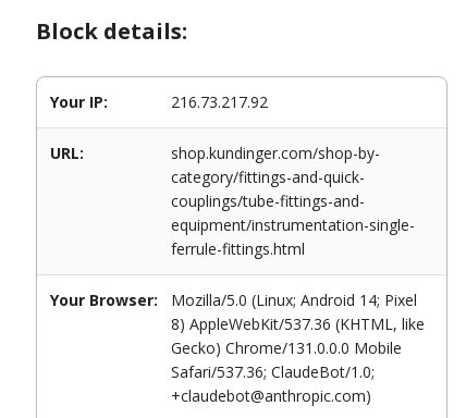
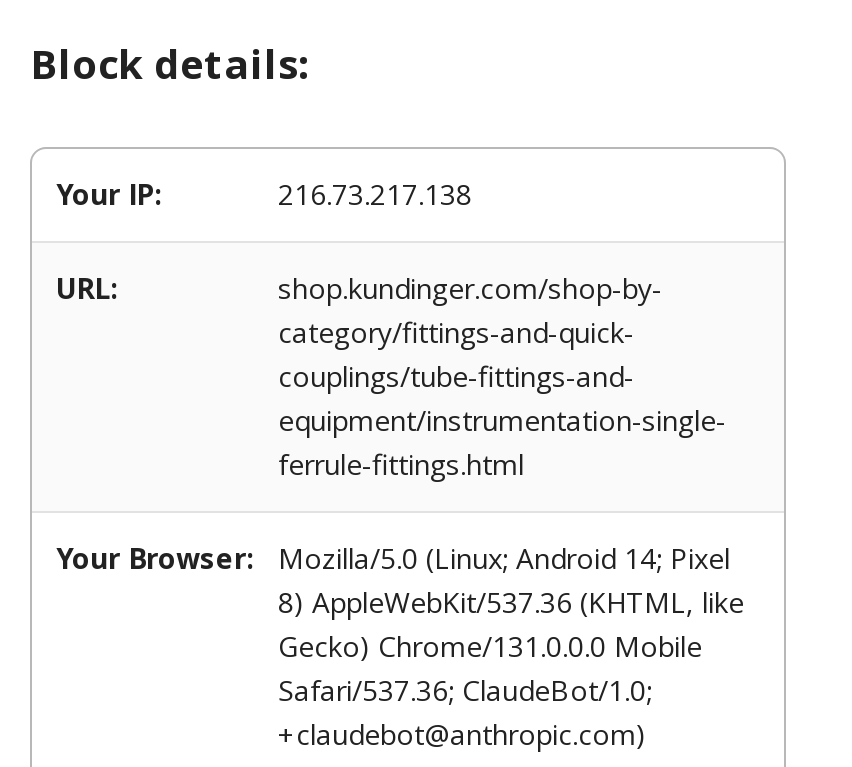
[171,91,268,112] 216.73.217.92 -> [278,175,472,213] 216.73.217.138

